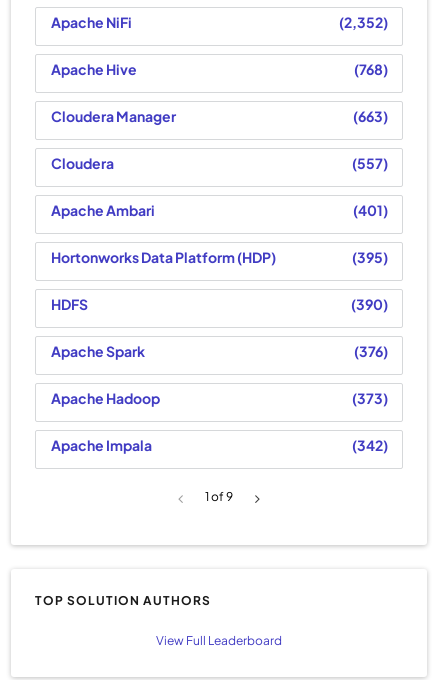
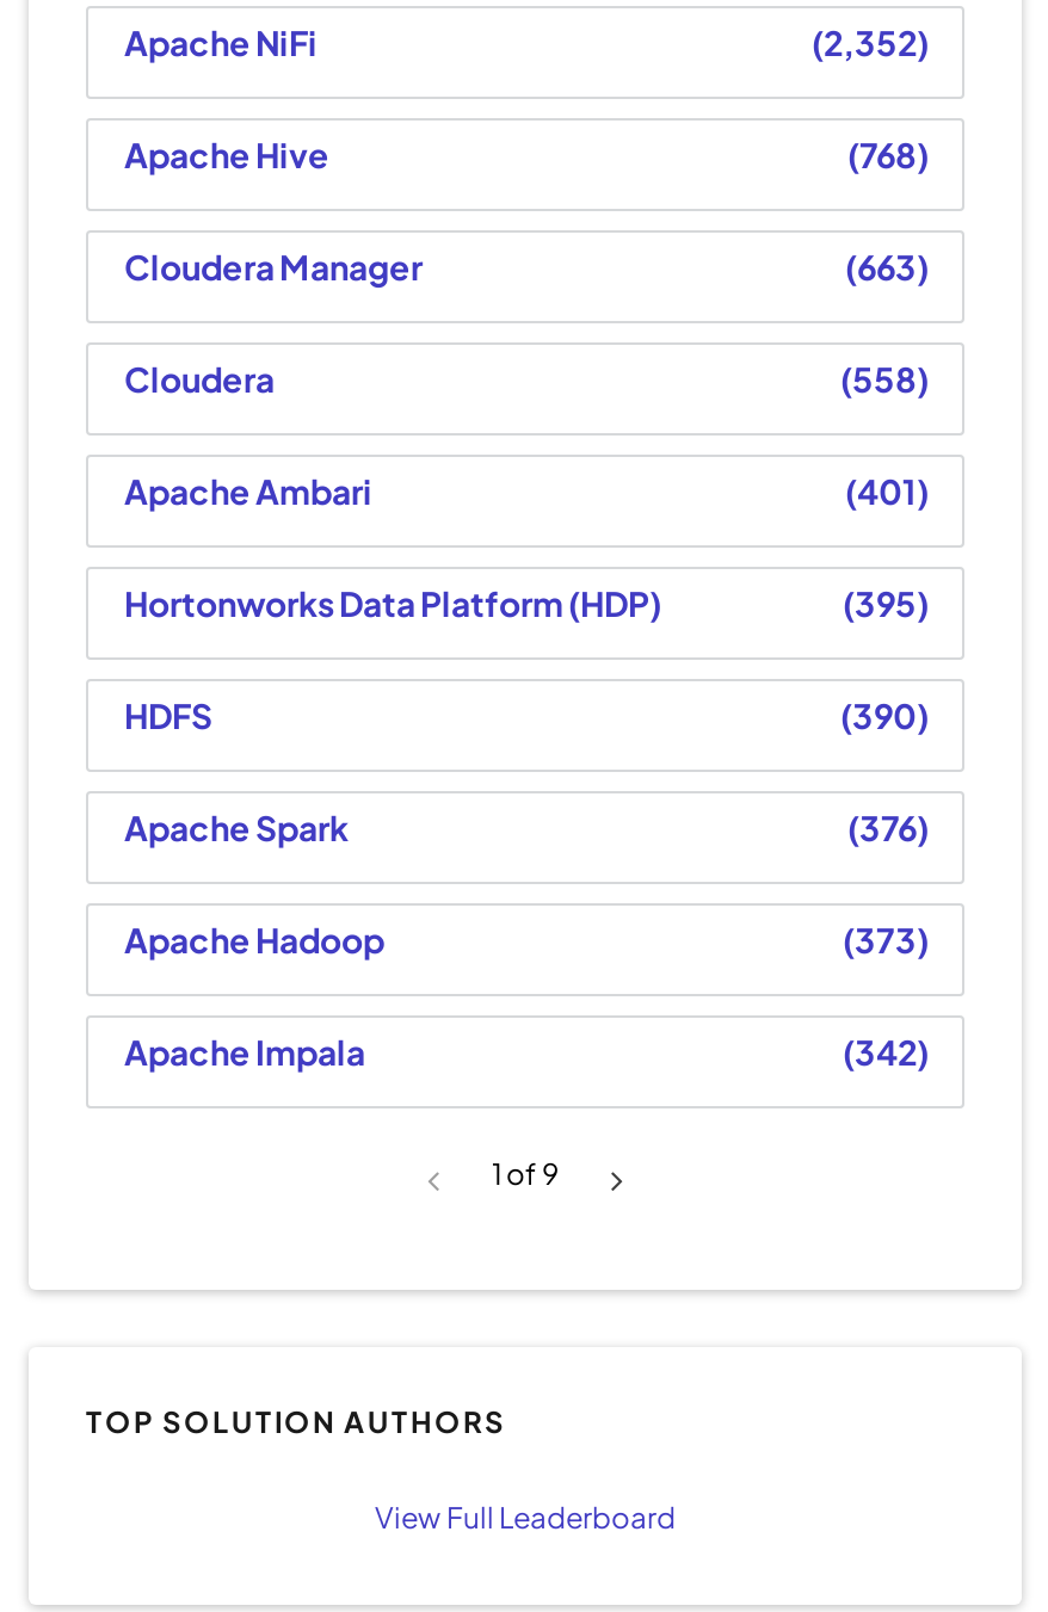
[357,154,383,172] 557 -> [852,357,917,400] 558

